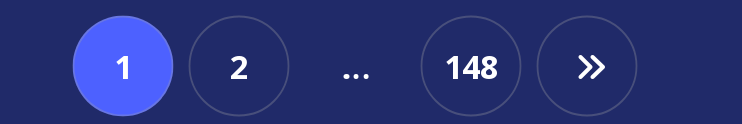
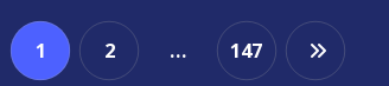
[444,43,498,87] 148 -> [231,37,263,63] 147

